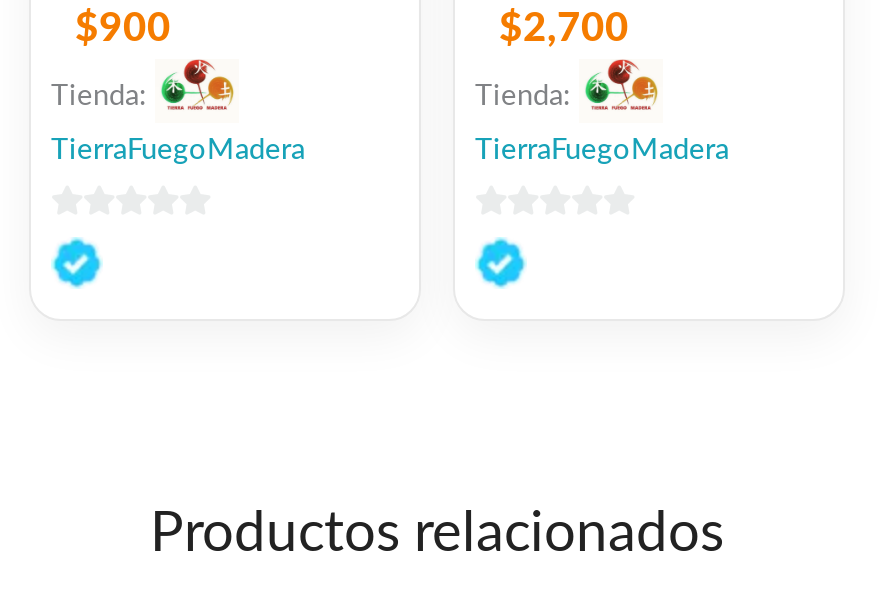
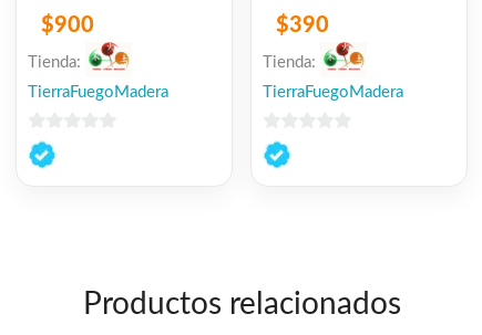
[499,8,629,48] $2,700 -> [276,14,329,36] $390

